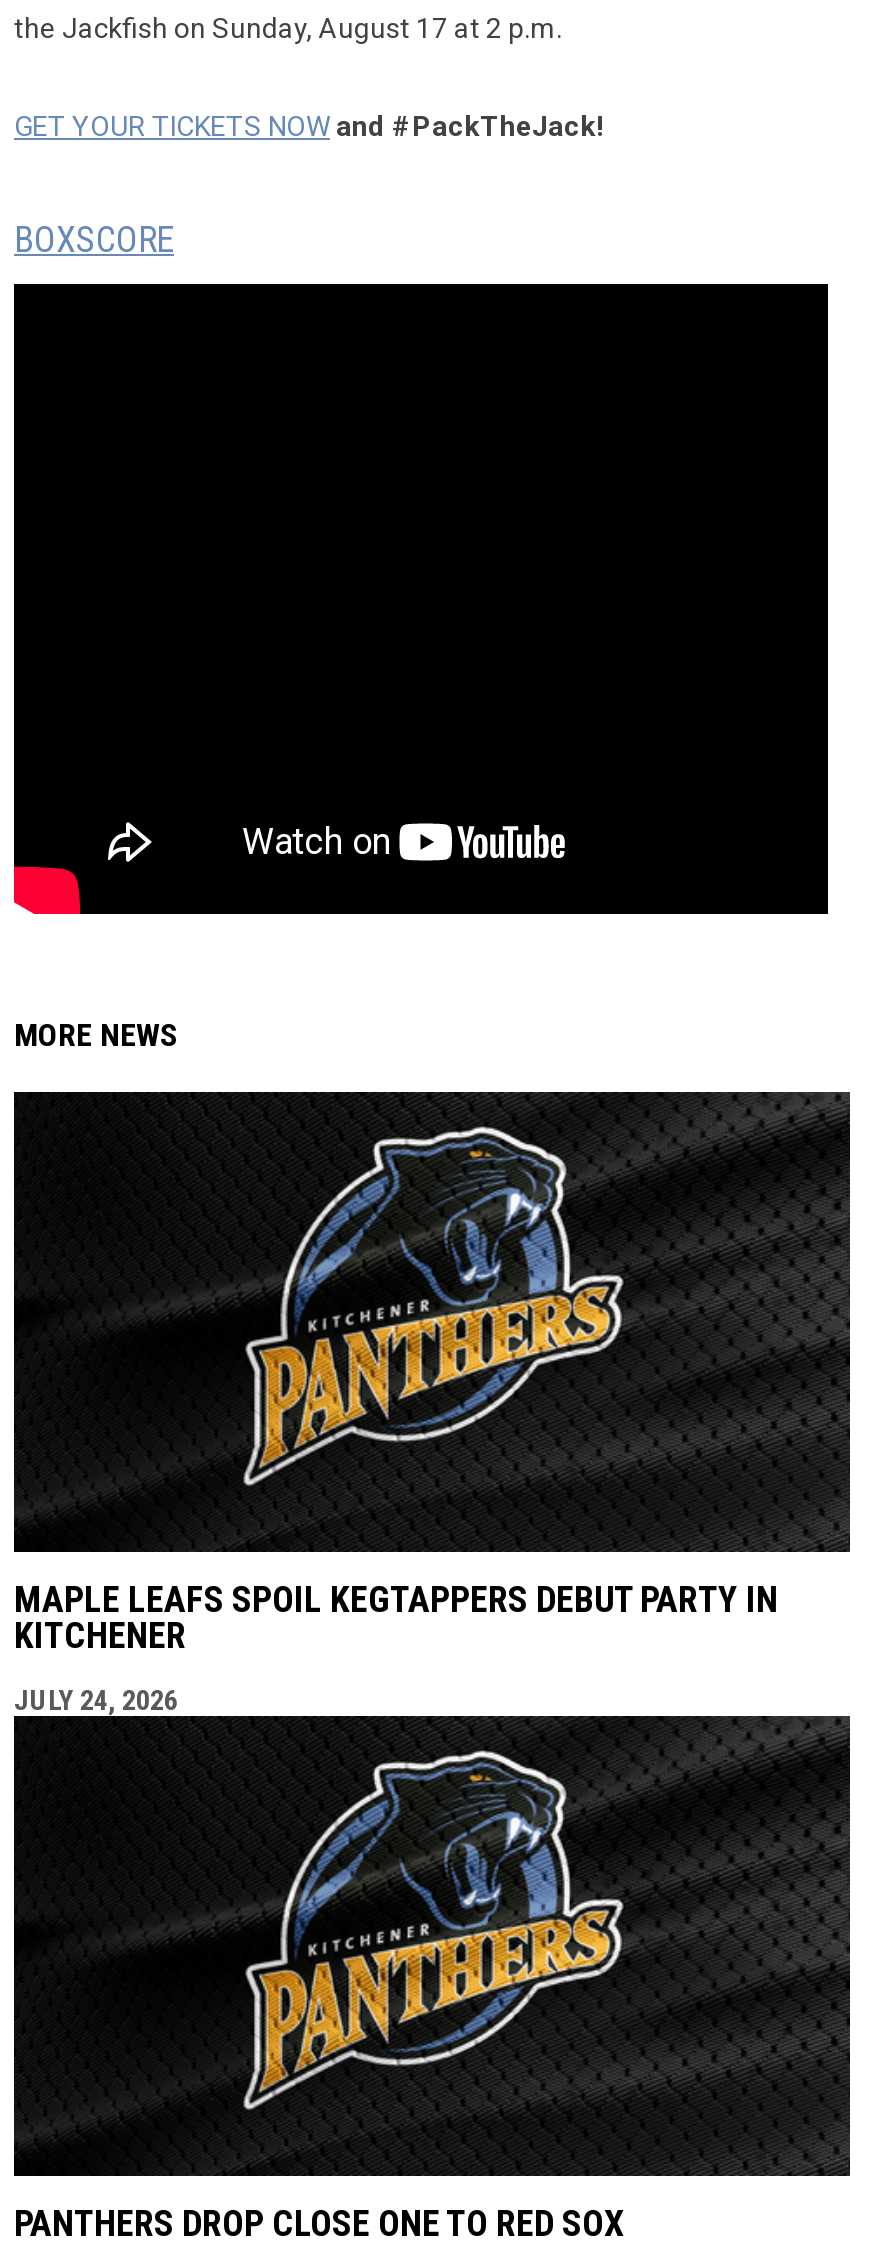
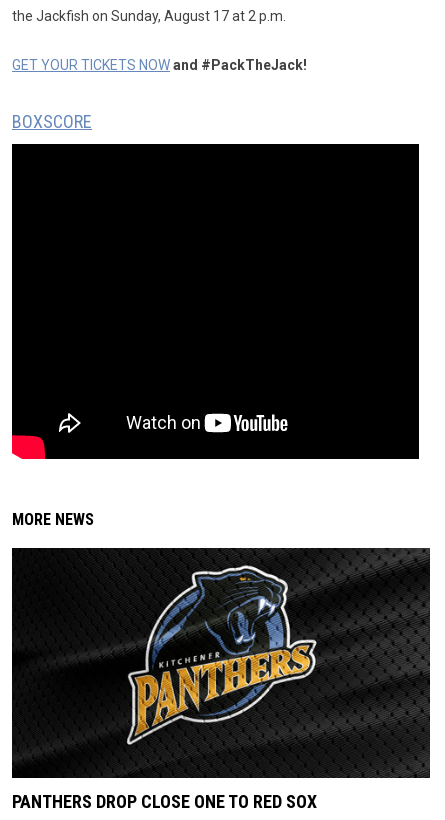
[14,1578,778,1716] MAPLE LEAFS SPOIL KEGTAPPERS DEBUT PARTY IN | KITCHENER | JULY 24, 2026 -> none

